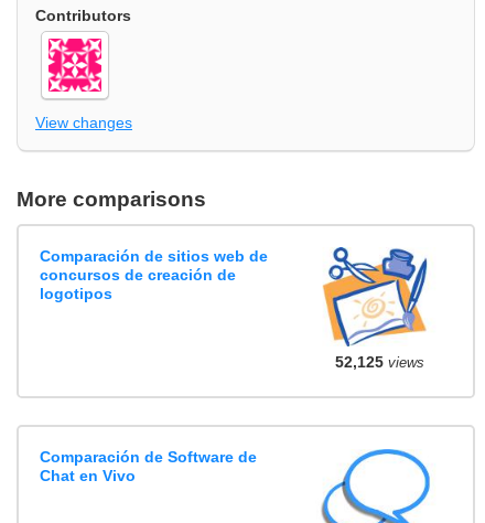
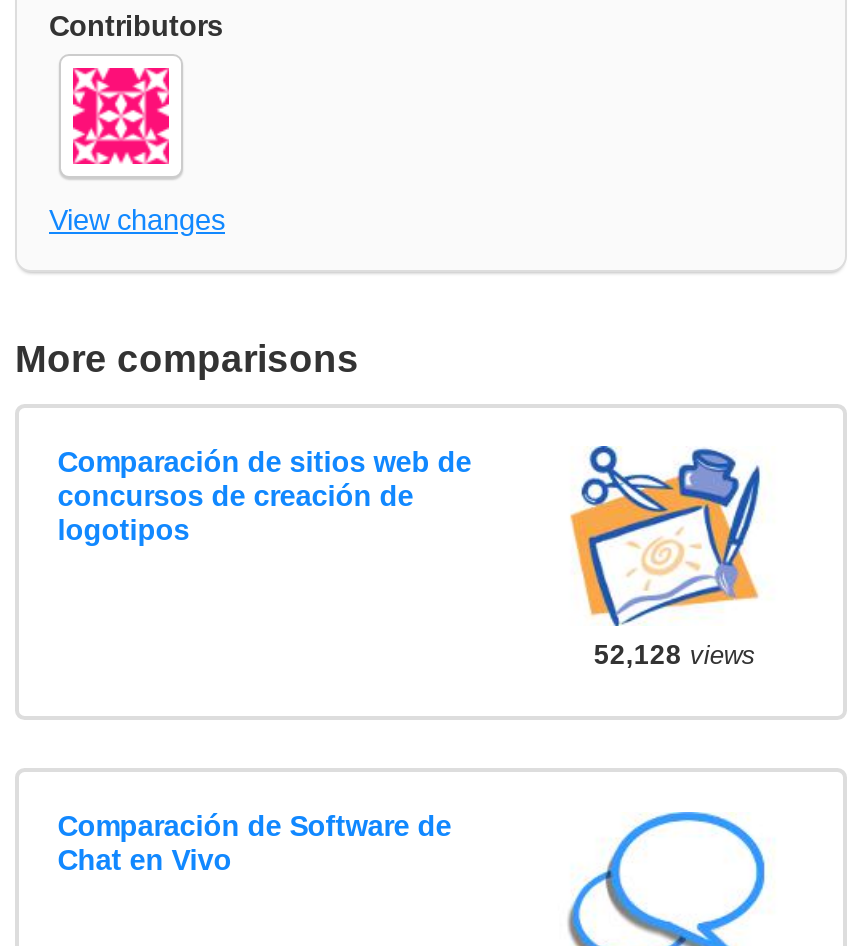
[335,354,425,371] 52,125 views -> [594,640,756,670] 52,128 views

